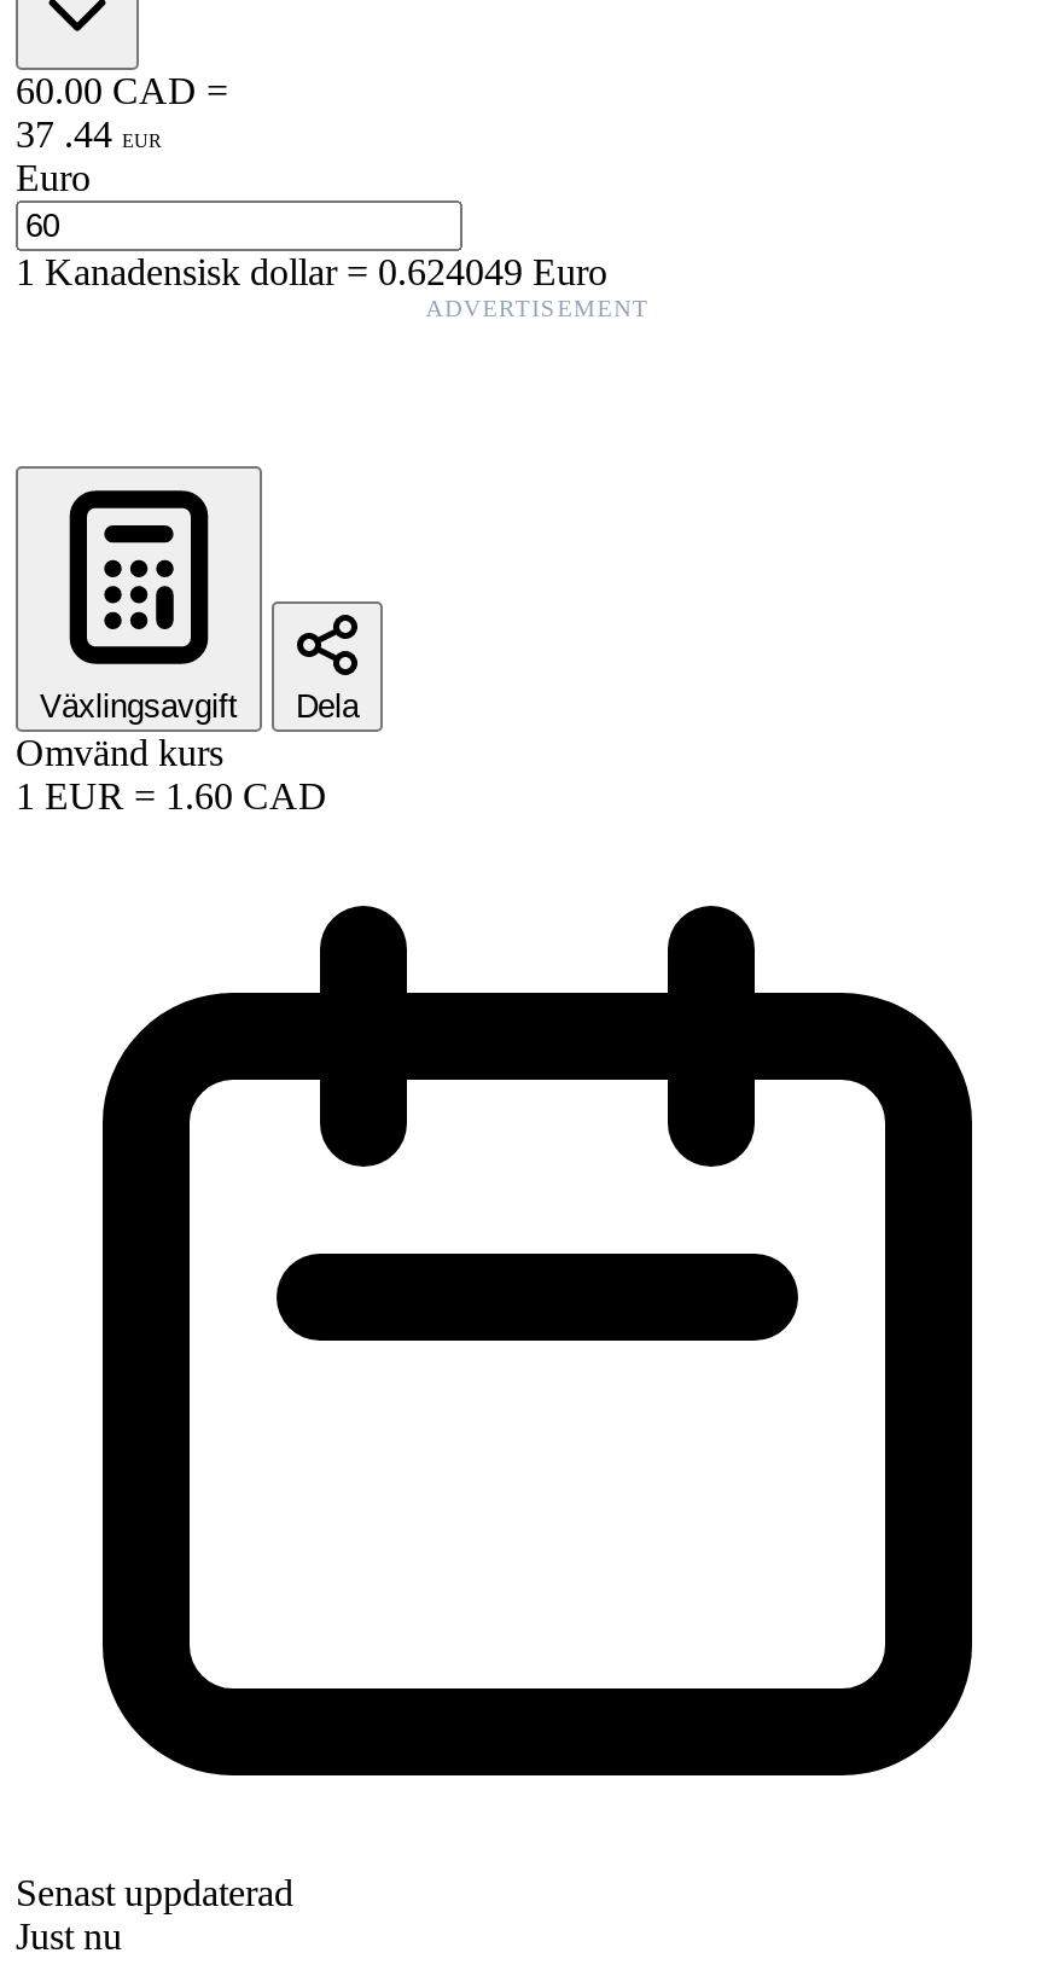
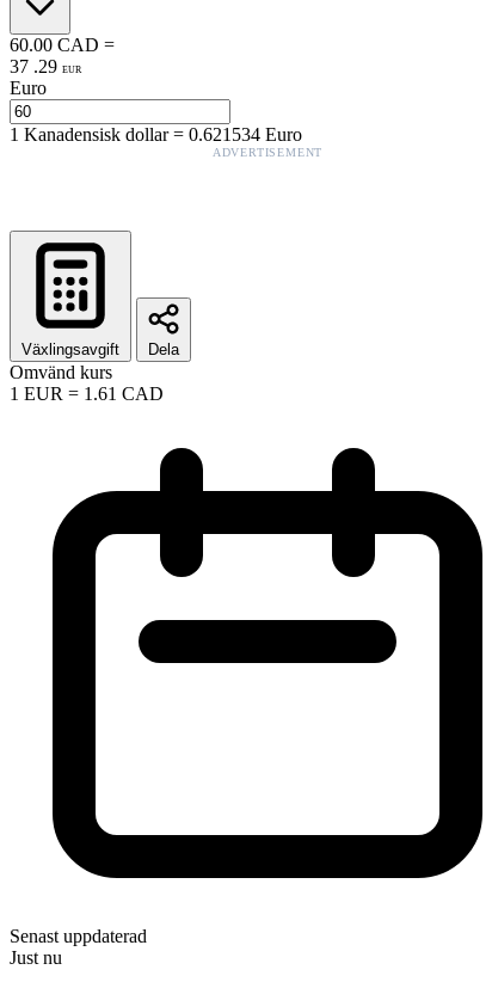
[16,113,161,154] 37 . 44 EUR -> [10,56,81,76] 37 . 29 EUR
[16,251,607,292] 1Kanadensisk dollar=0.624049 Euro -> [10,124,302,144] 1Kanadensisk dollar=0.621534 Euro
[16,775,327,816] 1 EUR = 1.60 CAD -> [10,383,164,404] 1 EUR = 1.61 CAD

